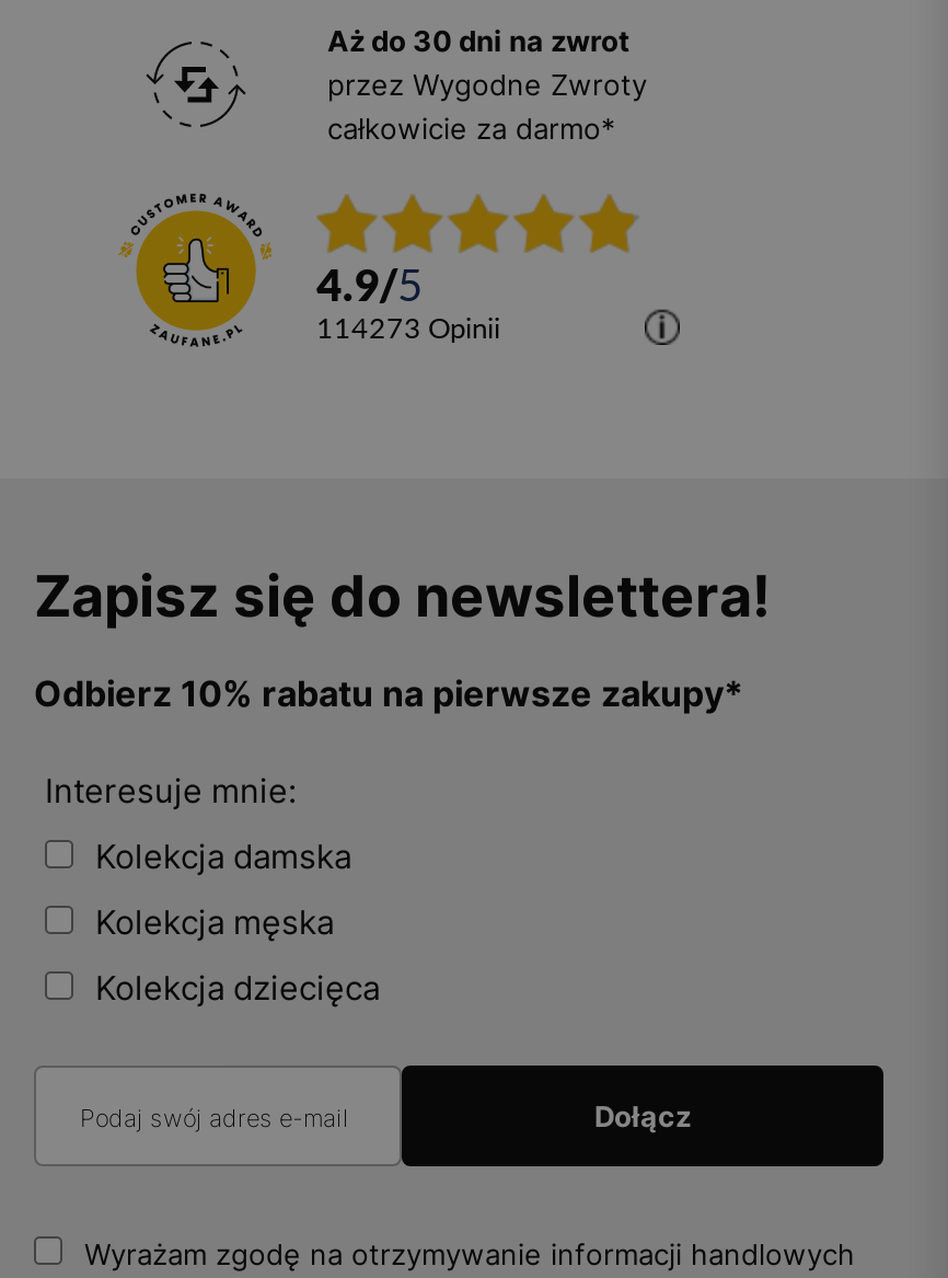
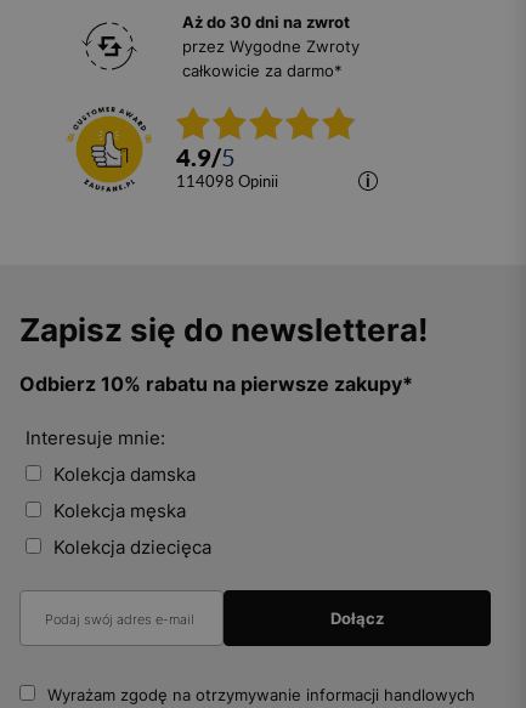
[316,310,500,345] 114273 opinii -> [176,171,278,191] 114098 opinii

